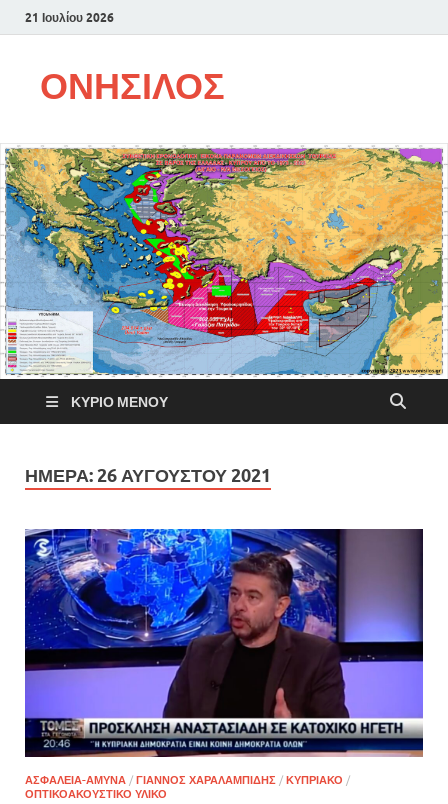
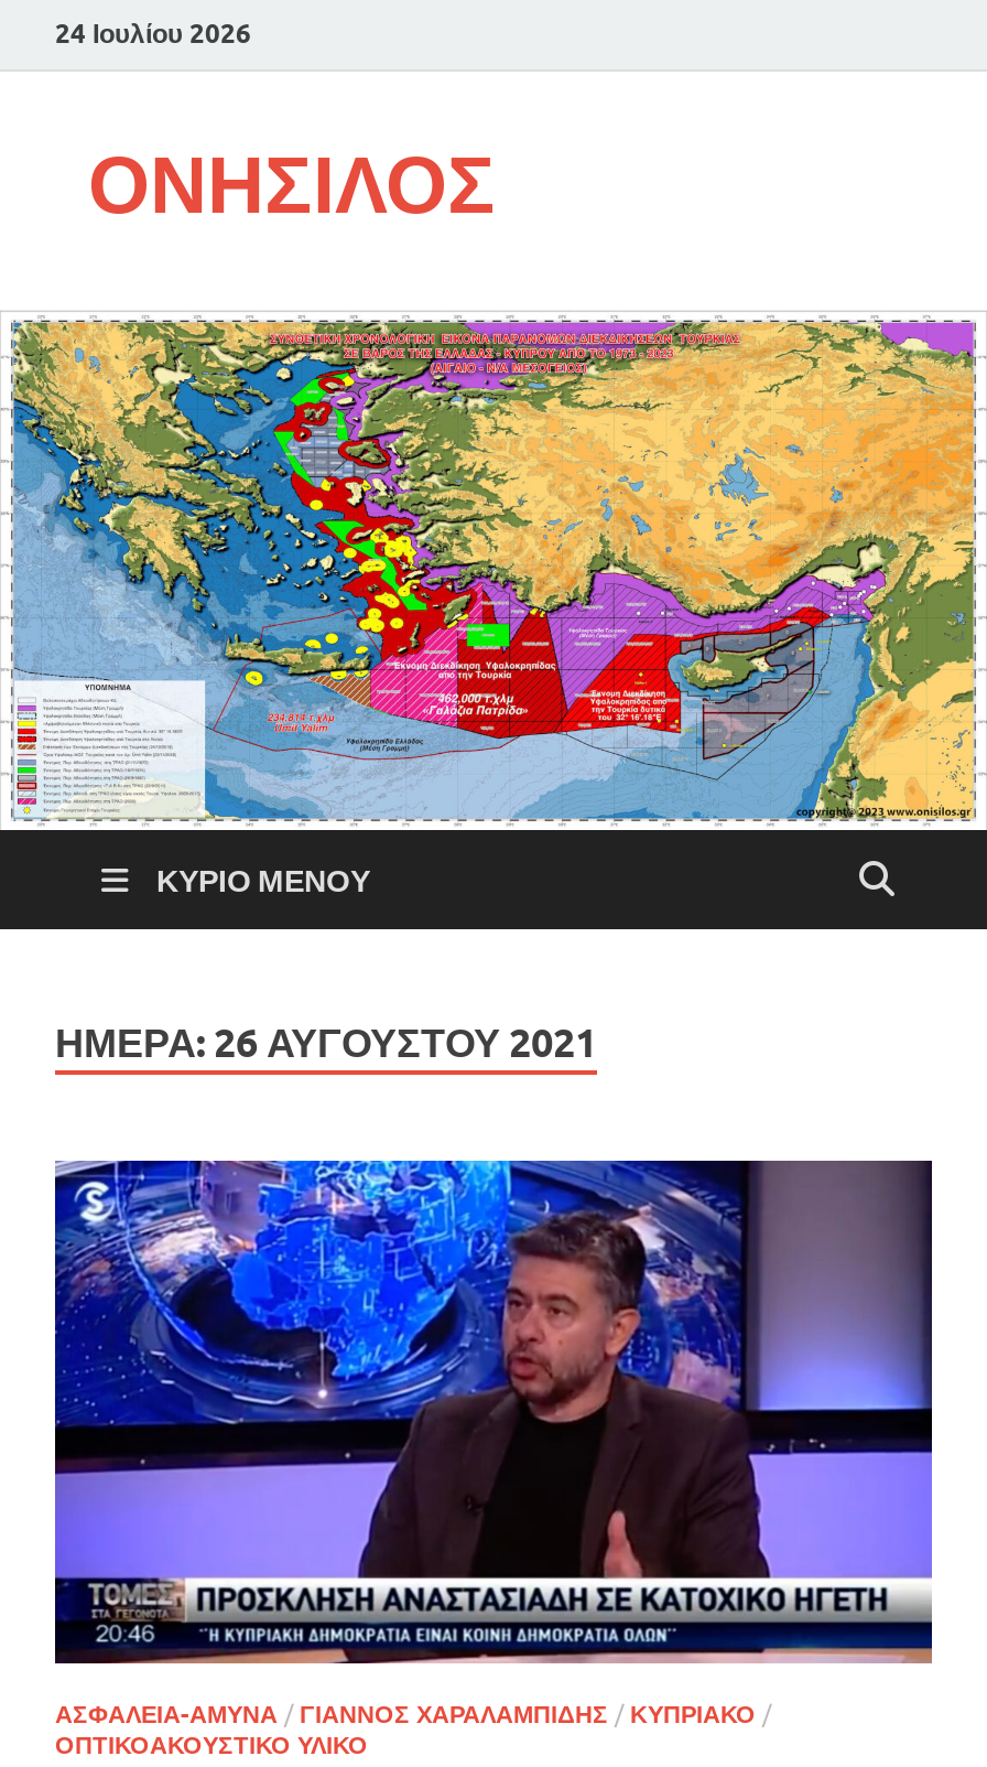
[25,9,114,24] 21 Ιουλίου 2026 -> [55,15,251,49] 24 Ιουλίου 2026

